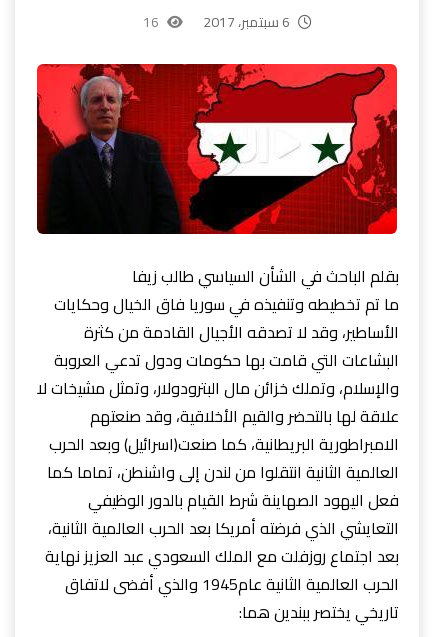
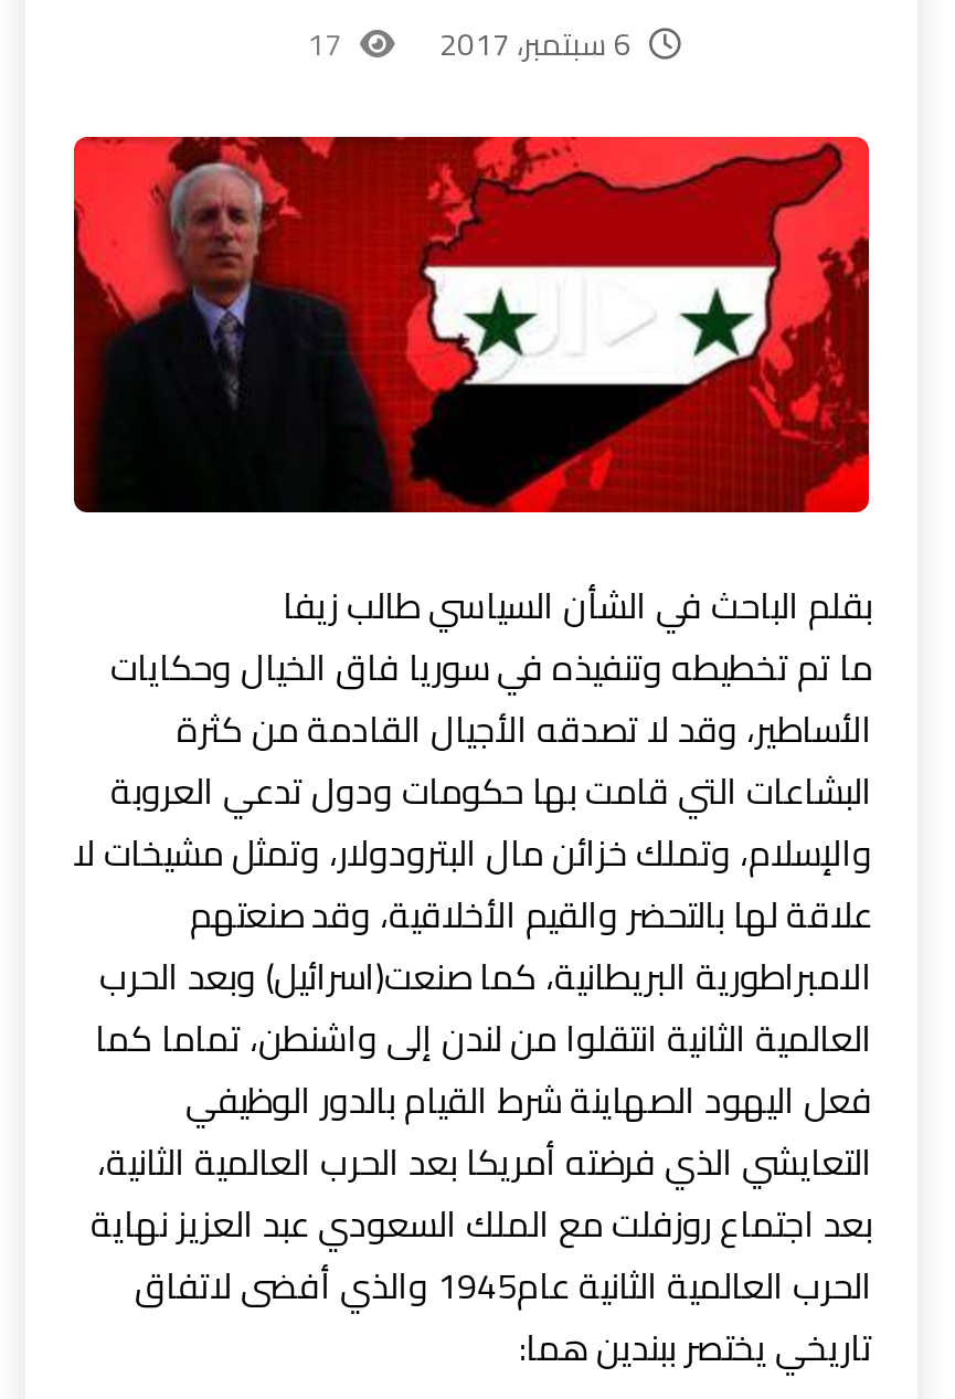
[142,9,158,35] 16 -> [307,15,342,73] 17

